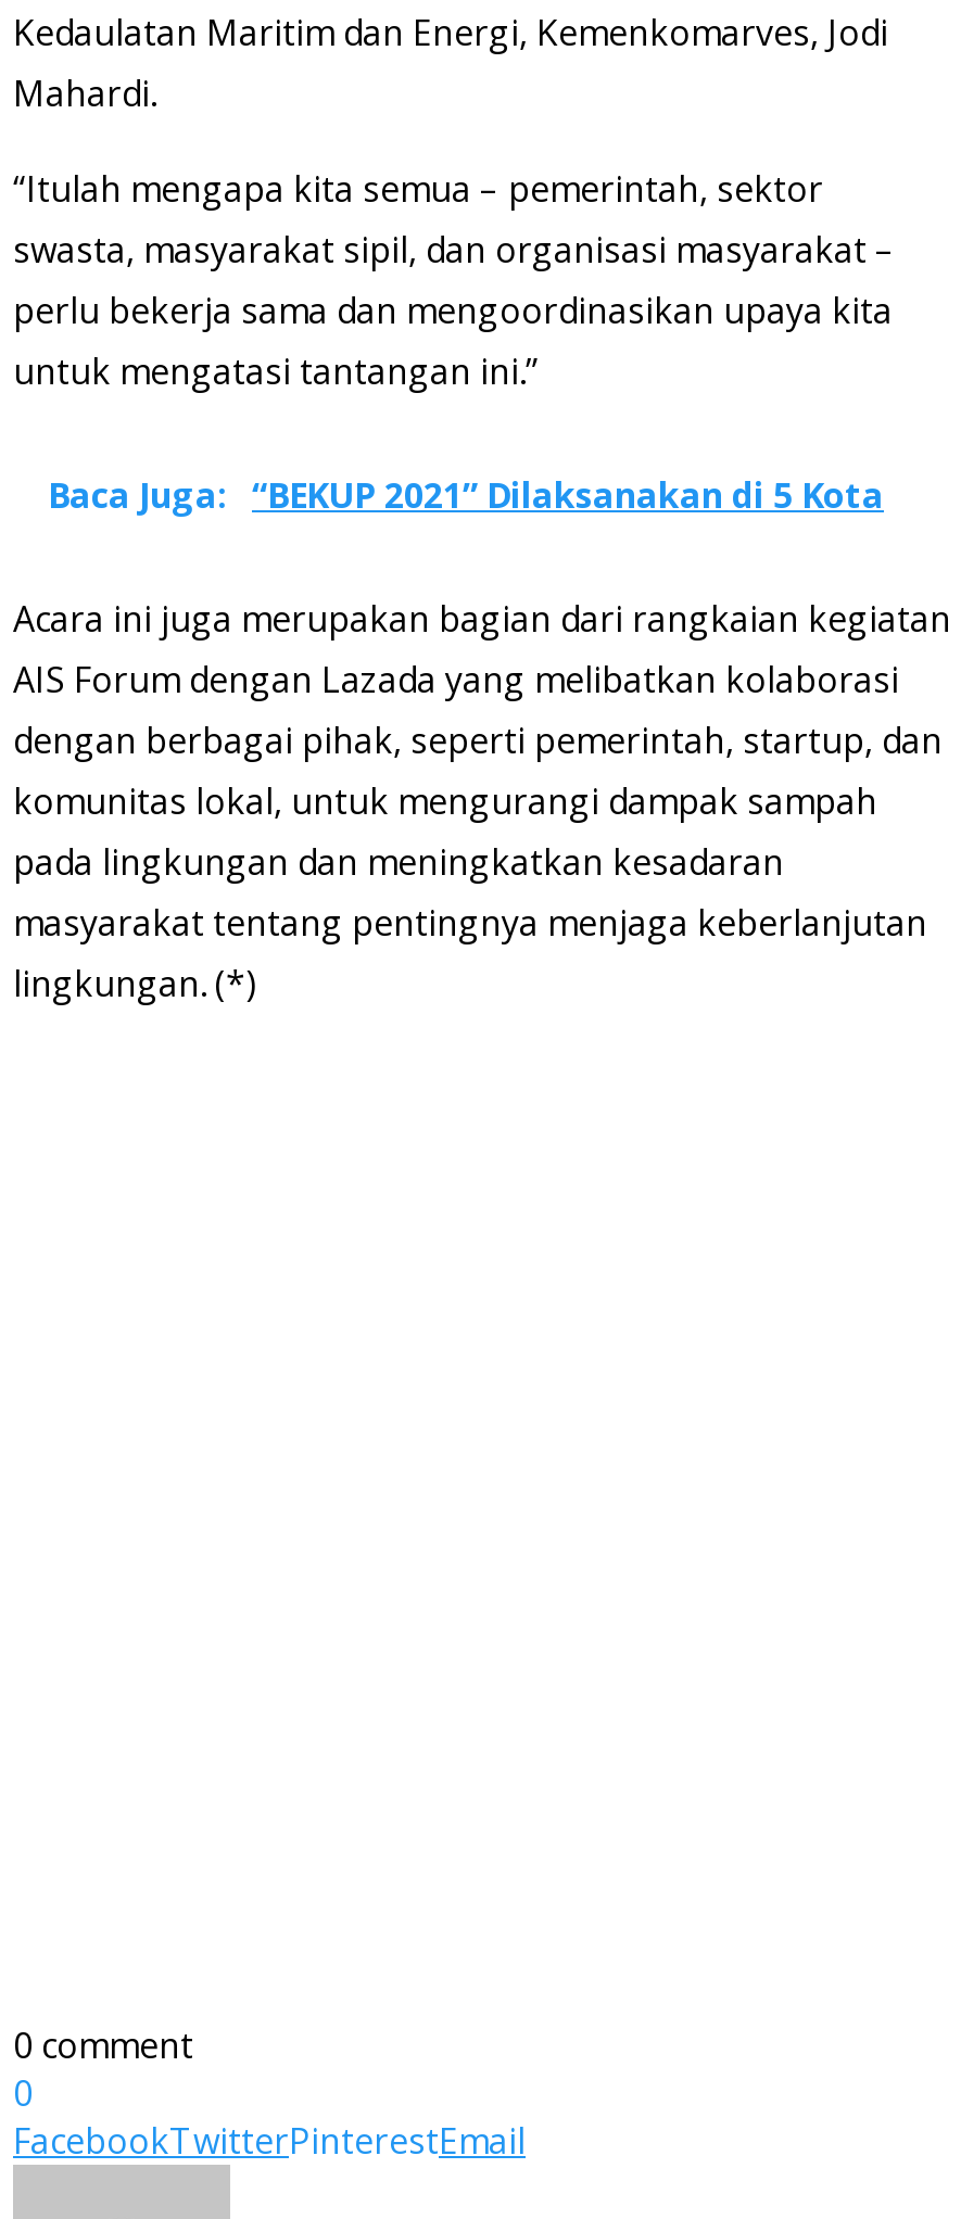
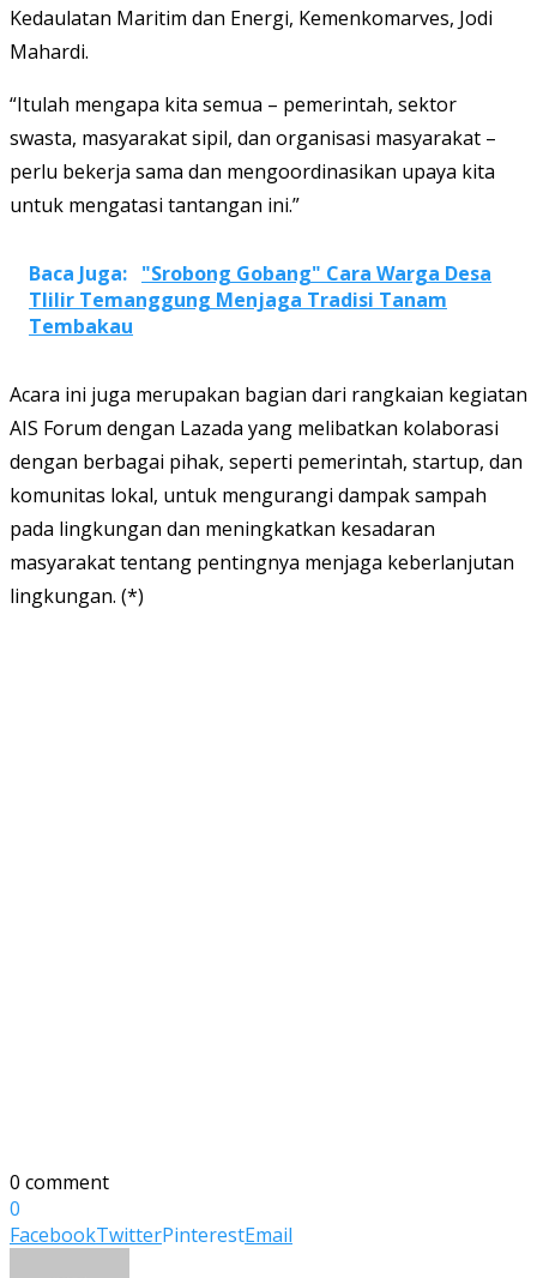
[48,471,884,519] Baca Juga: “BEKUP 2021” Dilaksanakan di 5 Kota -> [29,260,491,339] Baca Juga: "Srobong Gobang" Cara Warga Desa | Tlilir Temanggung Menjaga Tradisi Tanam | Tembakau

